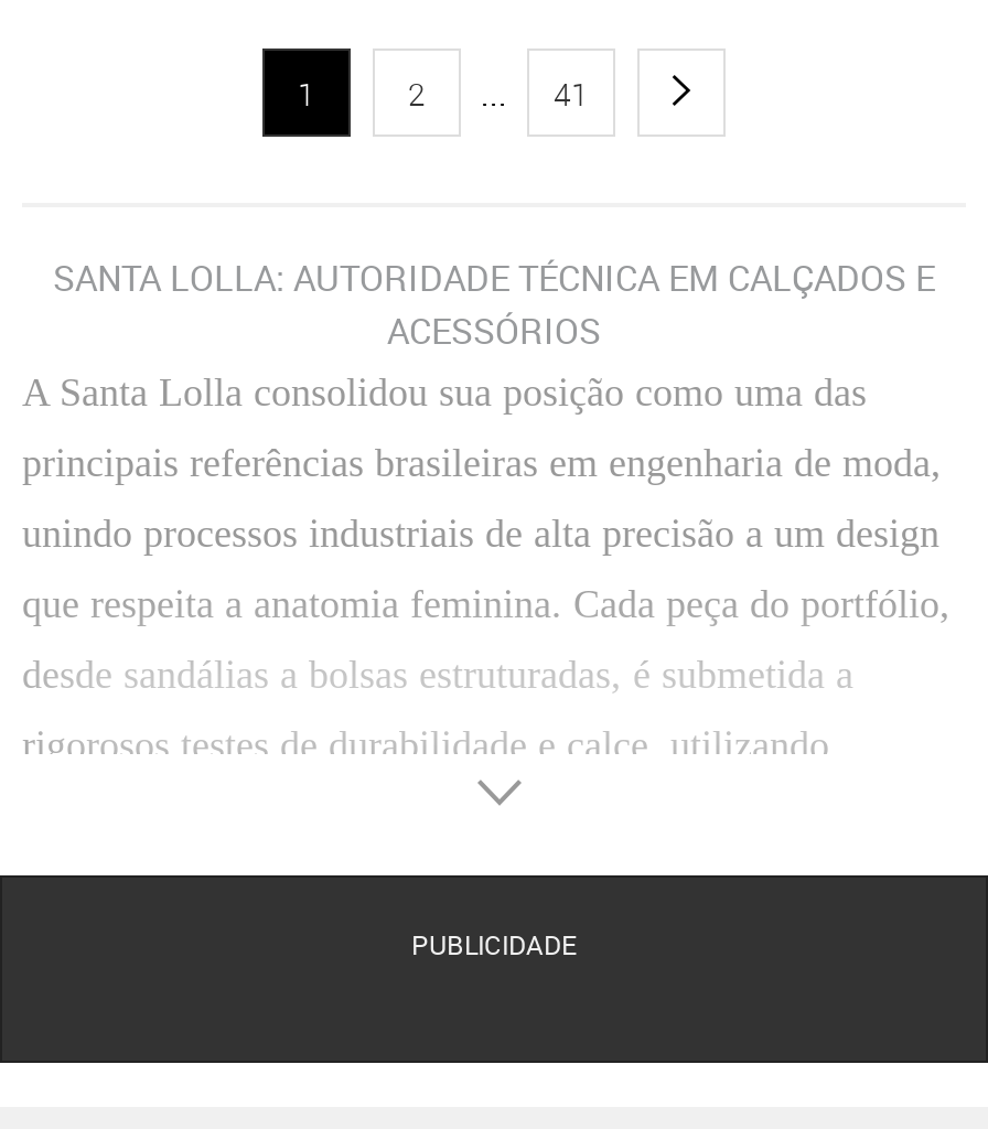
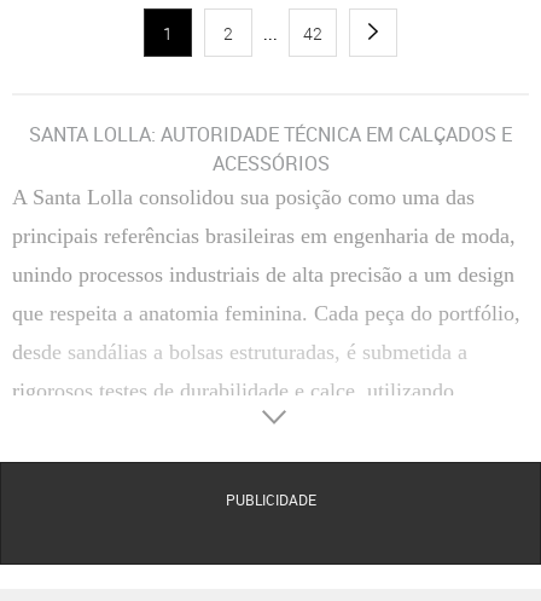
[554,73,589,115] 41 -> [303,22,322,45] 42

